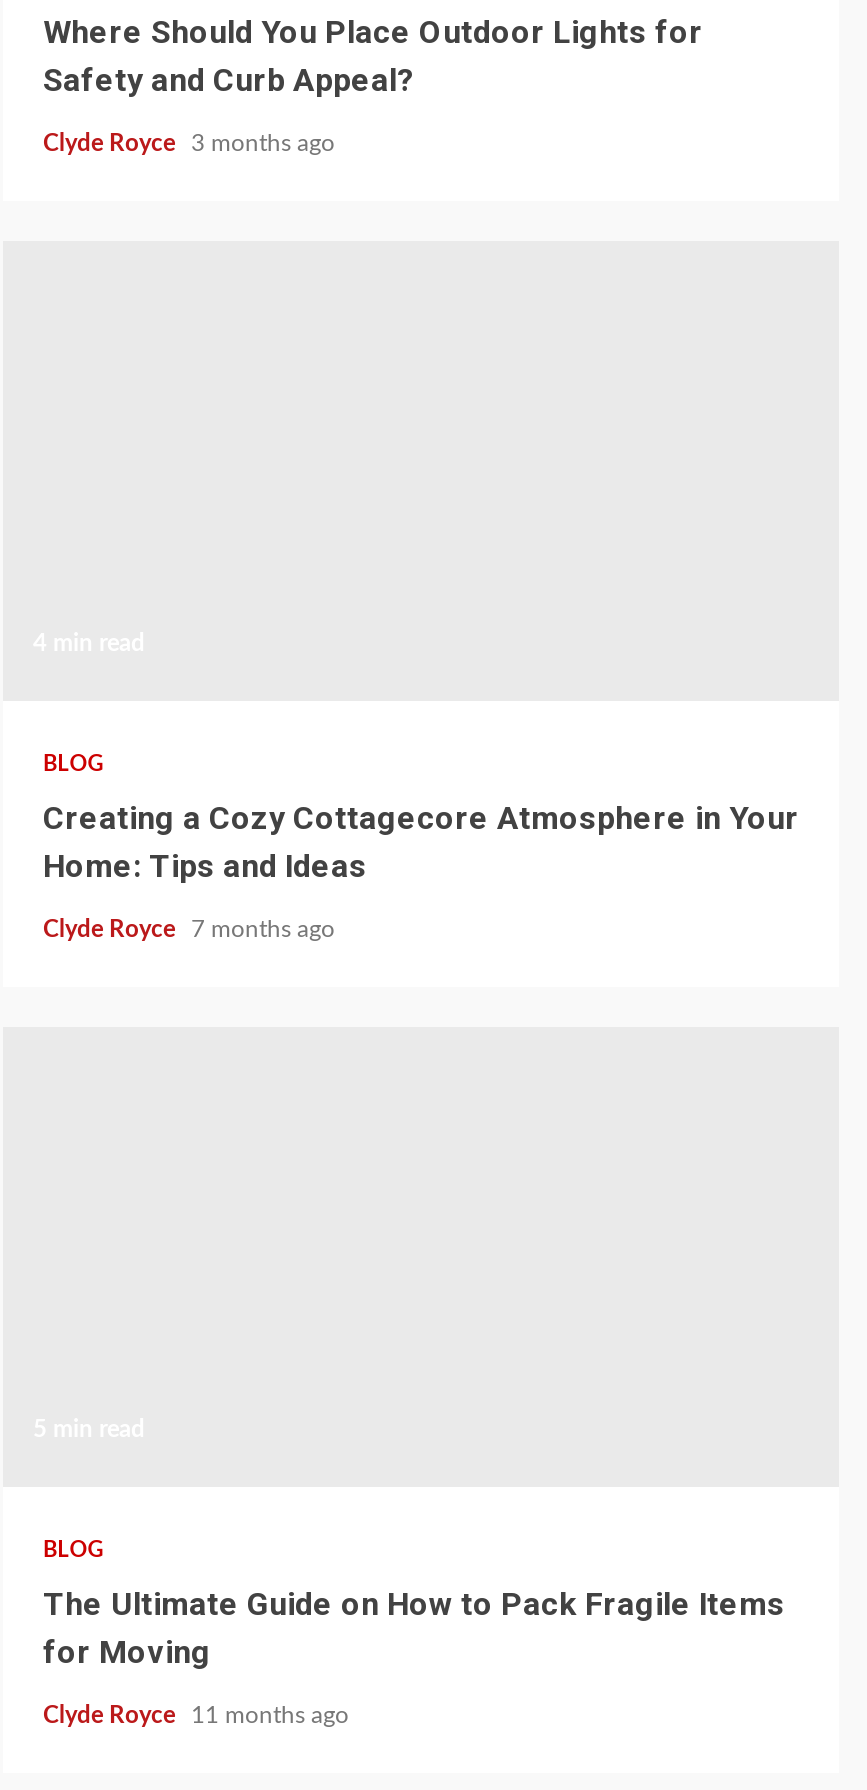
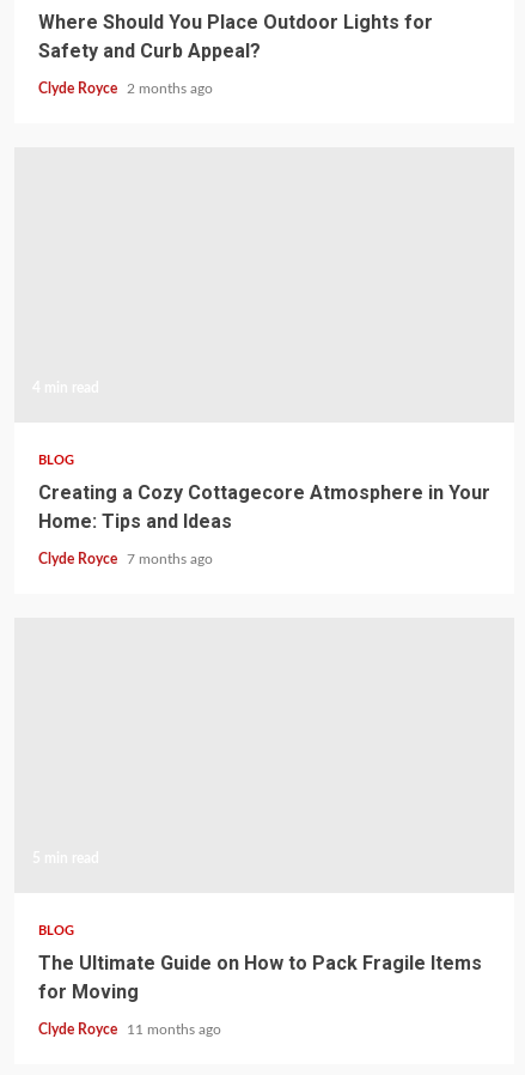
[43,132,335,156] Clyde Royce 3 months ago -> [38,82,213,96] Clyde Royce 2 months ago

